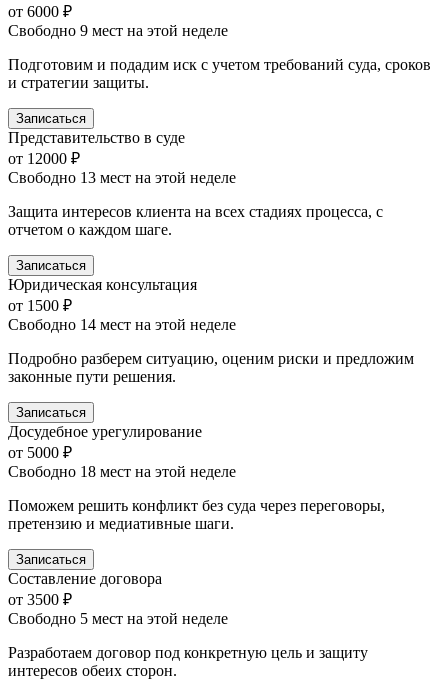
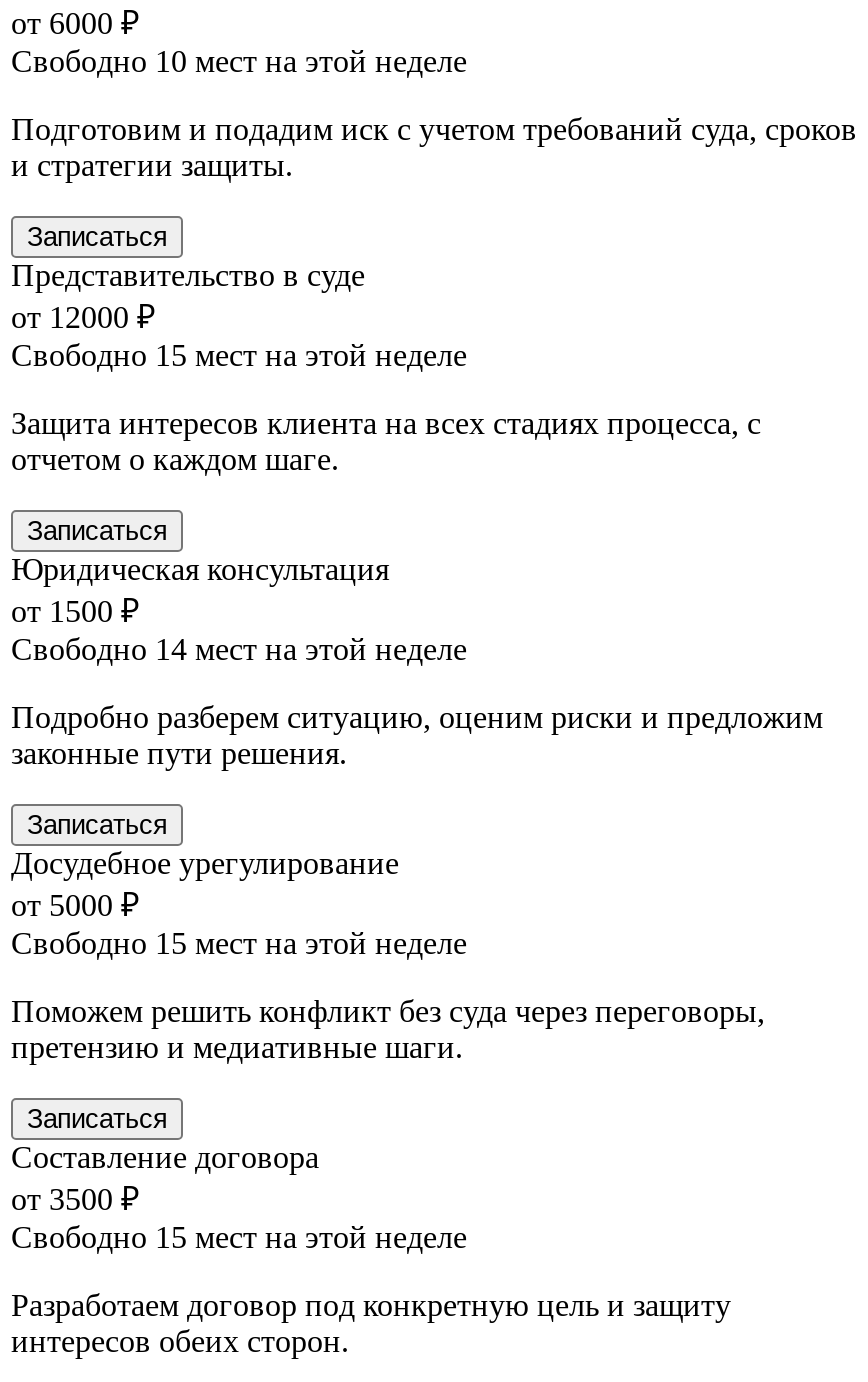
[8,22,228,39] Свободно 9 мест на этой неделе -> [11,44,467,78] Свободно 10 мест на этой неделе
[8,169,236,186] Свободно 13 мест на этой неделе -> [11,338,467,372] Свободно 15 мест на этой неделе
[8,463,236,480] Свободно 18 мест на этой неделе -> [11,926,467,960] Свободно 15 мест на этой неделе
[8,610,228,627] Свободно 5 мест на этой неделе -> [11,1220,467,1254] Свободно 15 мест на этой неделе

